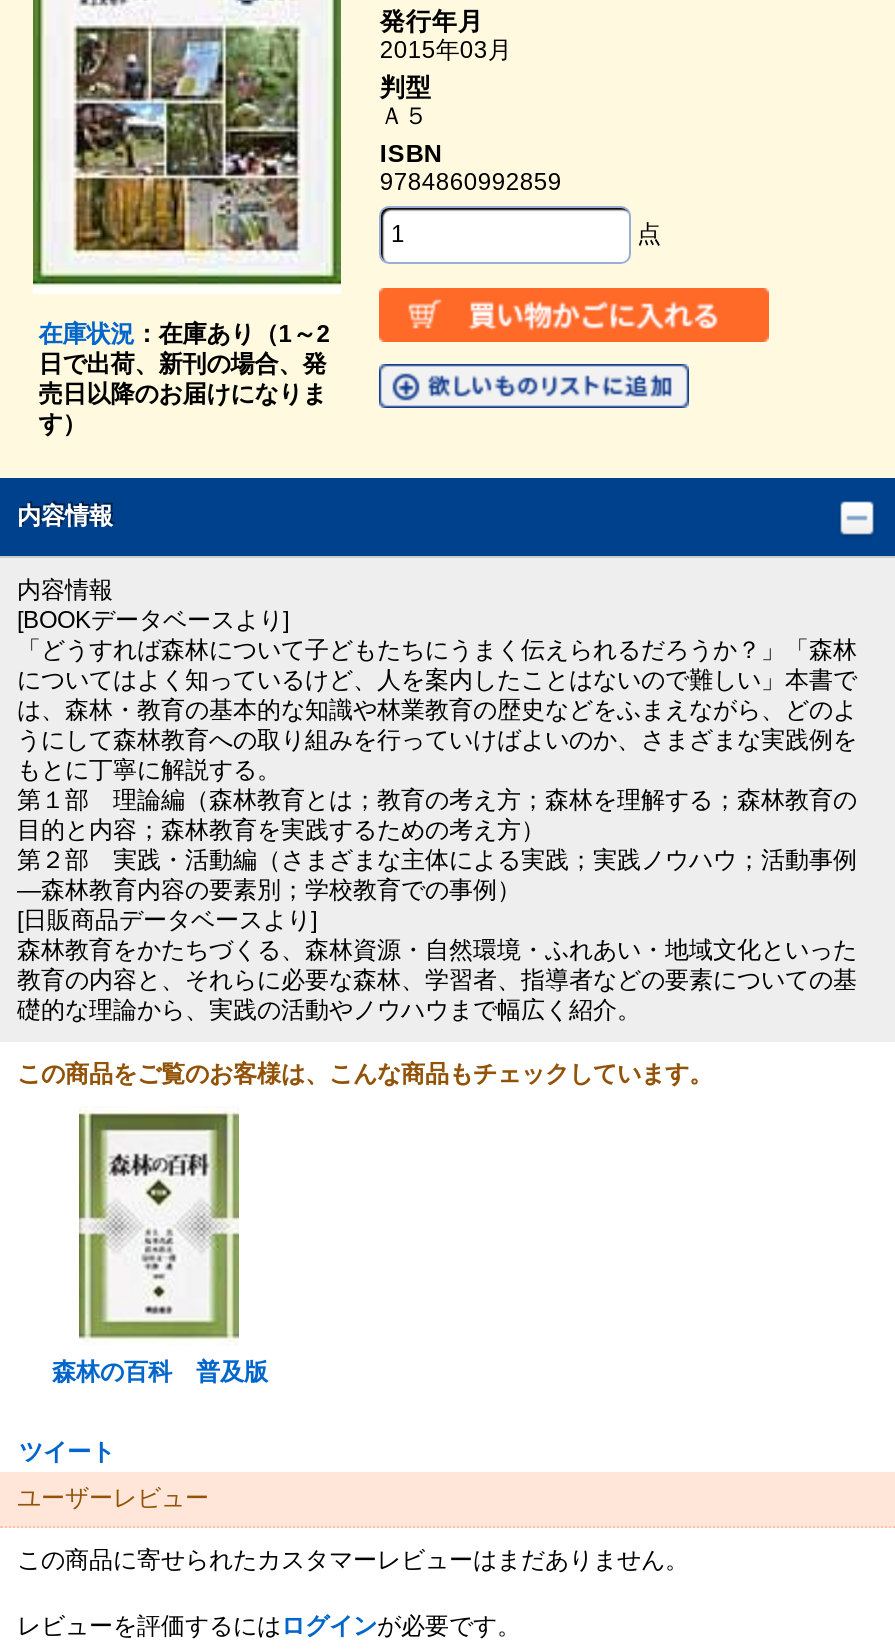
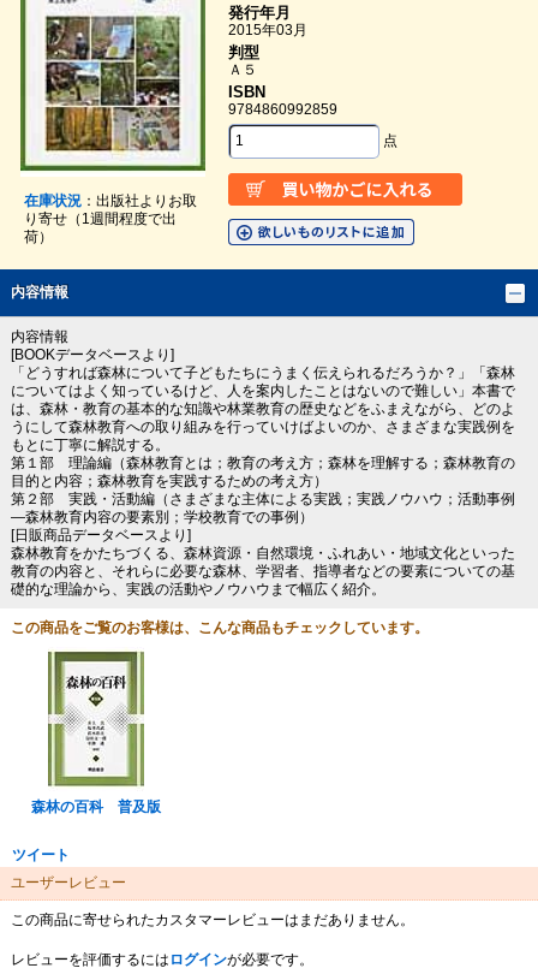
[38,319,330,437] 在庫状況：在庫あり（1～2 | 日で出荷、新刊の場合、発 | 売日以降のお届けになりま | す） -> [24,192,197,245] 在庫状況：出版社よりお取 | り寄せ（1週間程度で出 | 荷）

